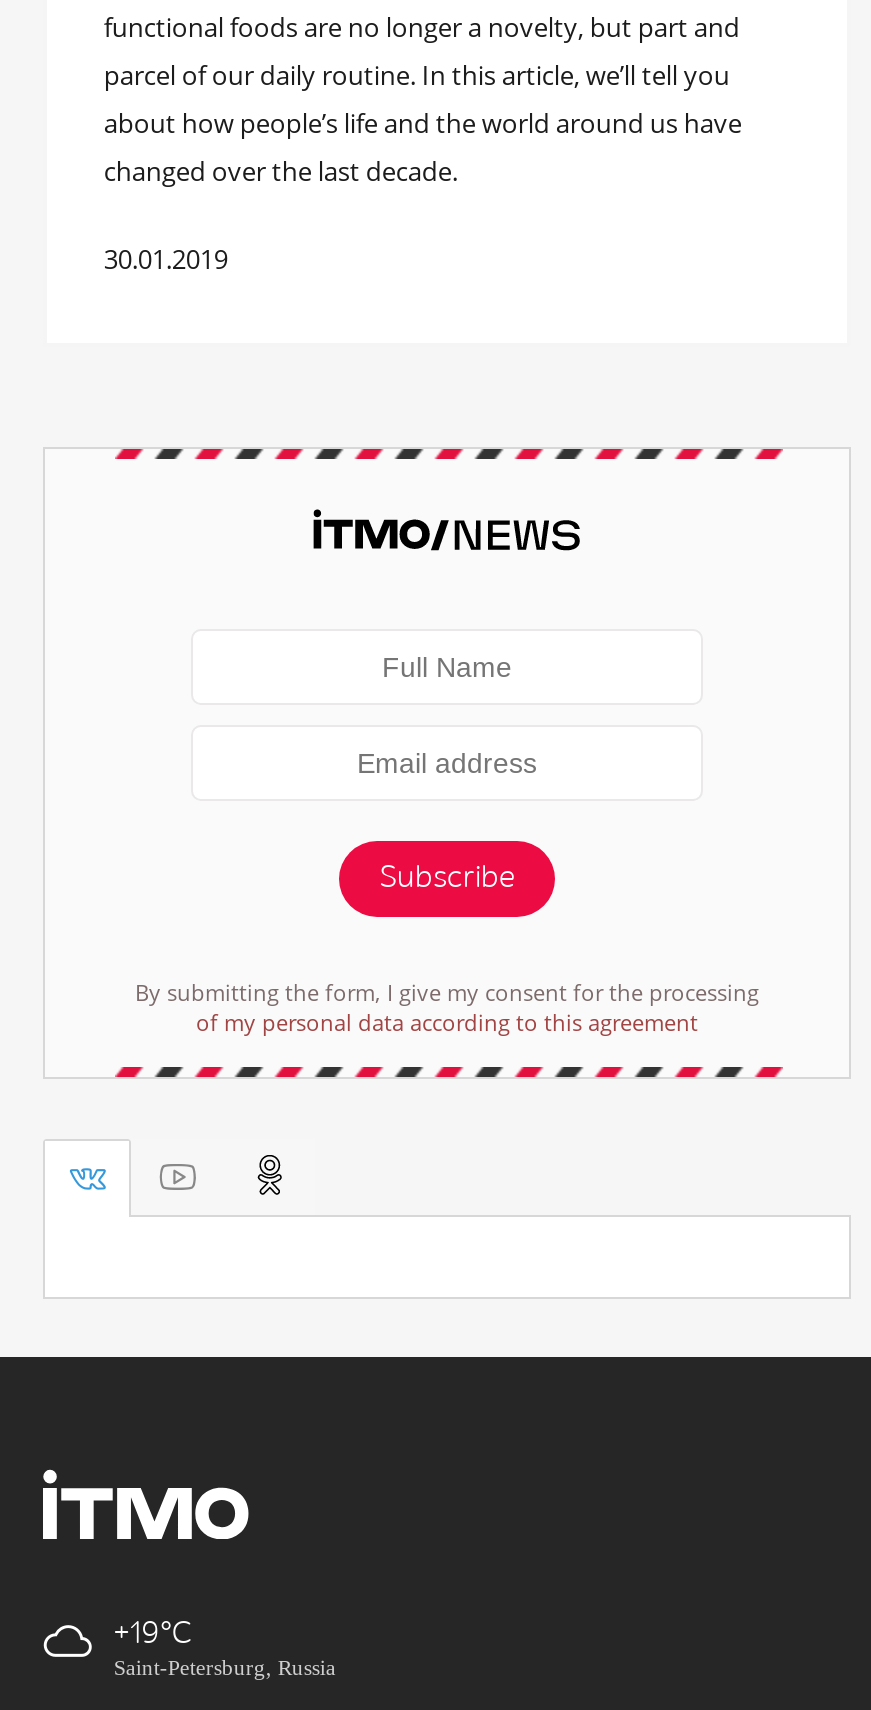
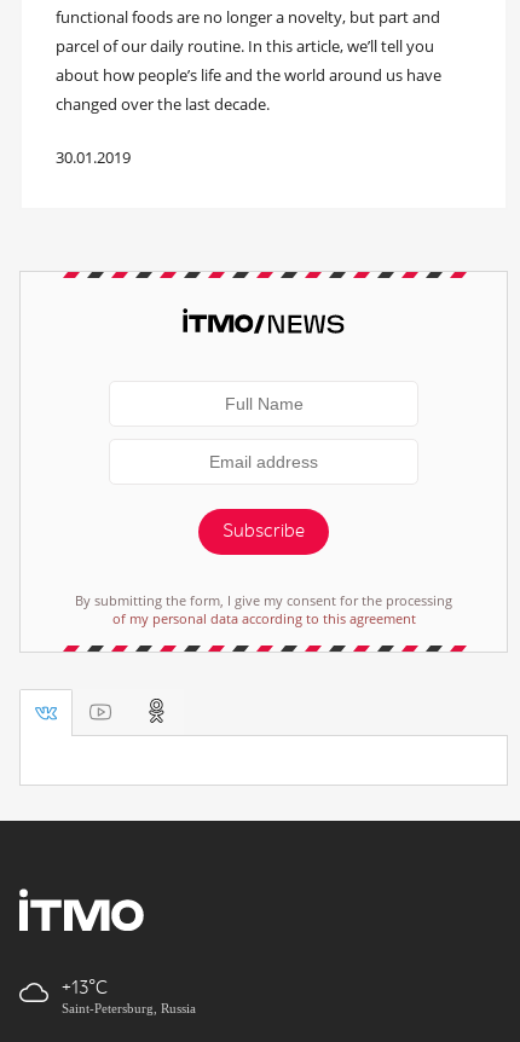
[114,1615,160,1653] +19 -> [62,977,89,1000] +13

